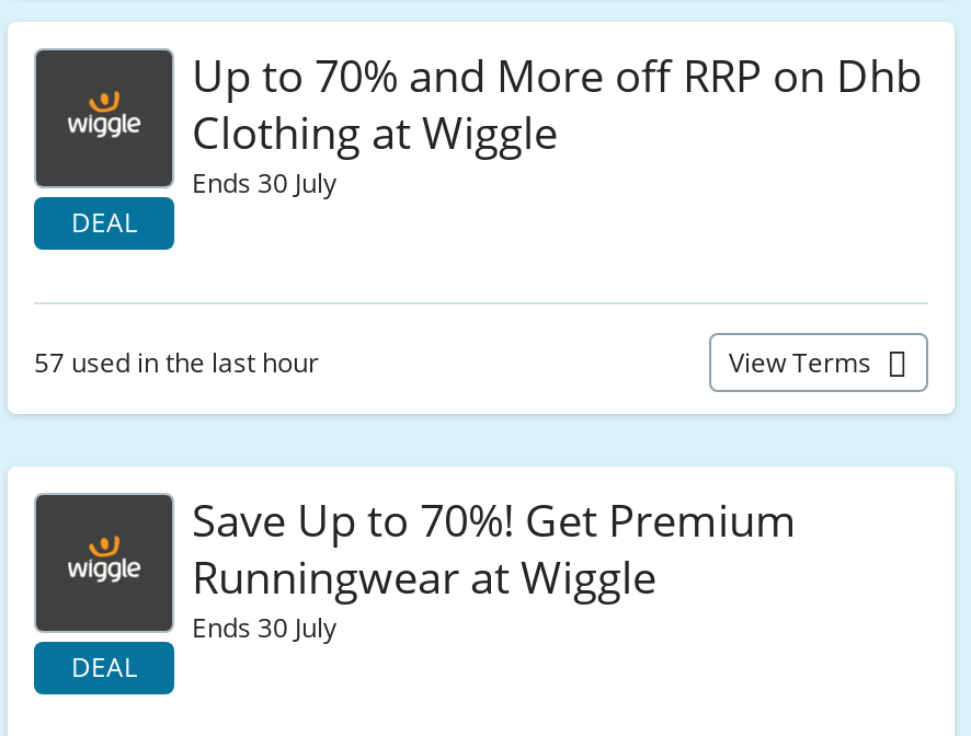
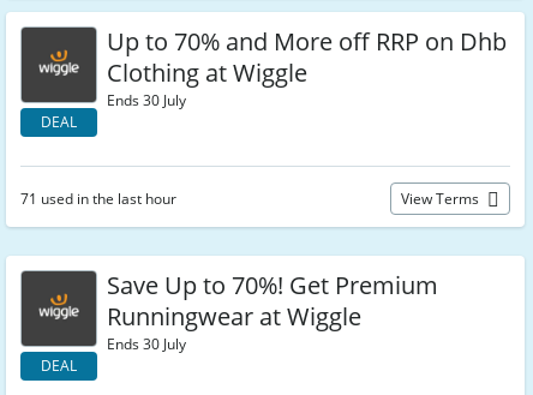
[34,344,319,381] 57 used in the last hour -> [20,188,176,209] 71 used in the last hour

